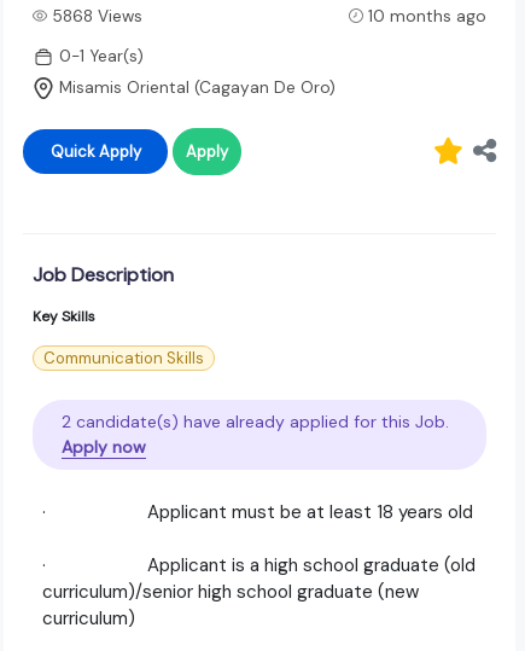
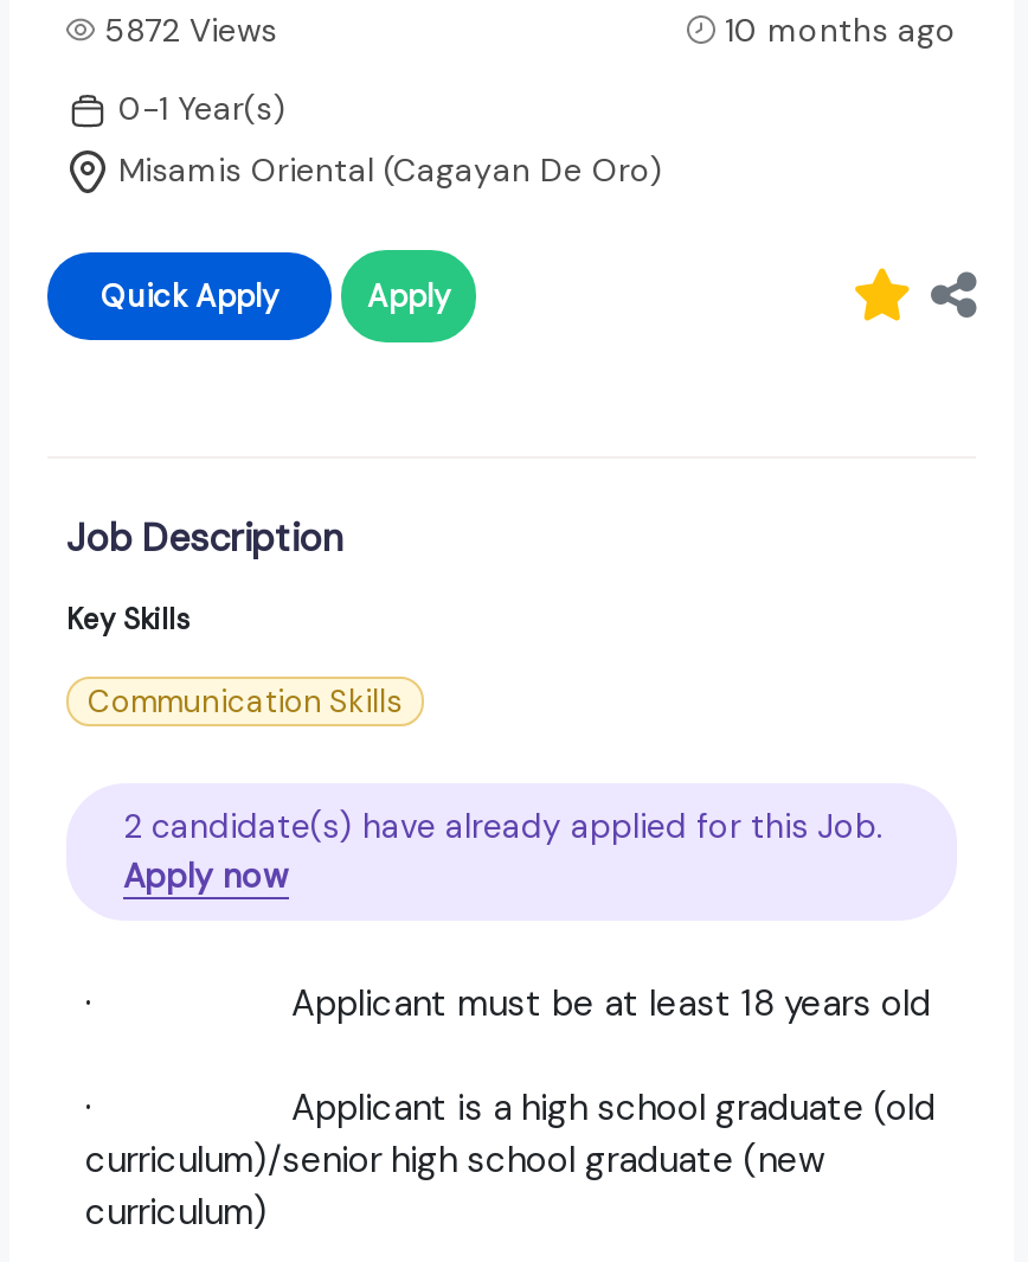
[52,6,142,26] 5868 Views -> [104,10,277,51] 5872 Views

